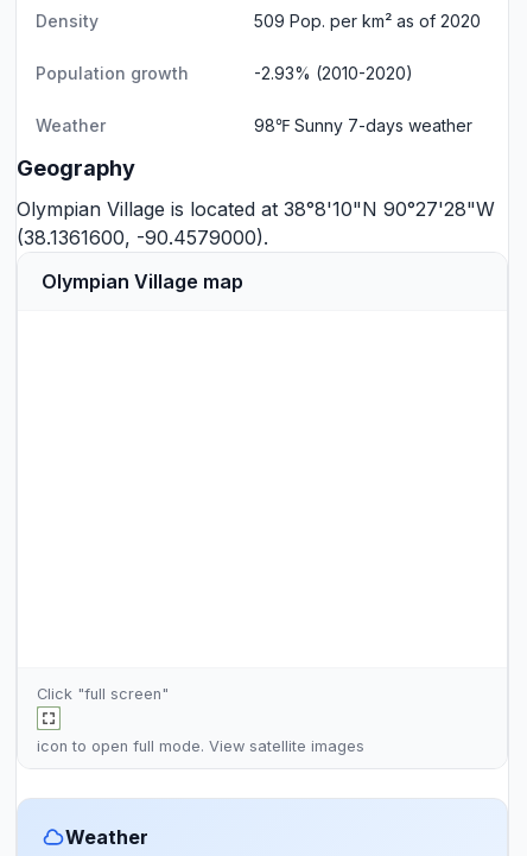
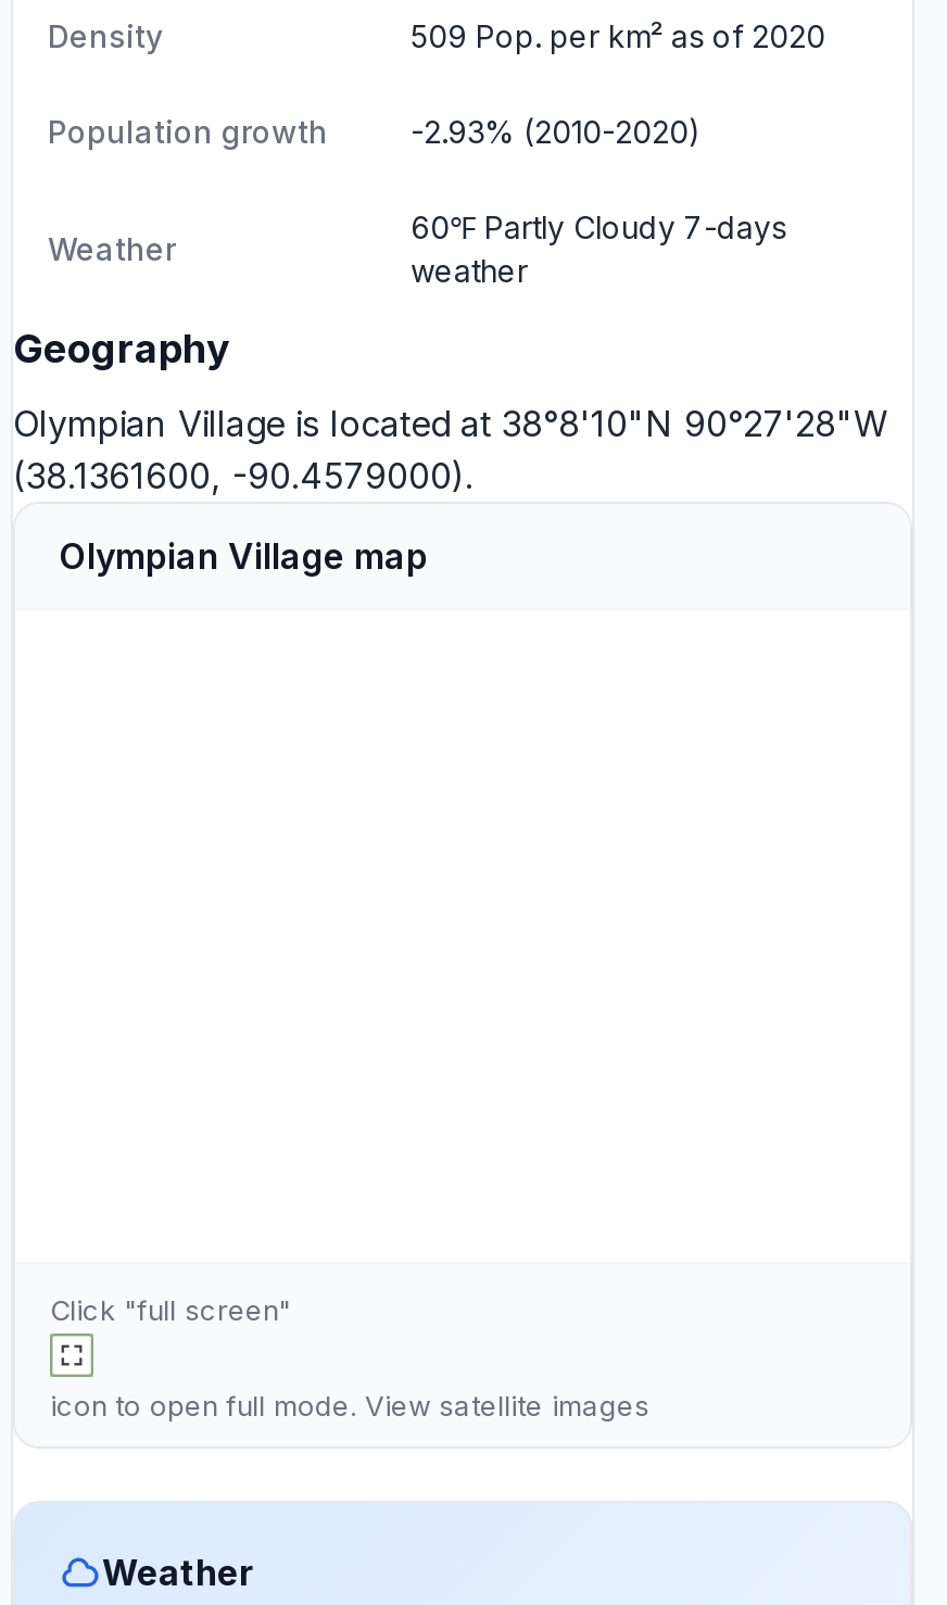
[254,115,472,135] 98℉ Sunny 7-days weather -> [411,208,786,289] 60℉ Partly Cloudy 7-days | weather

